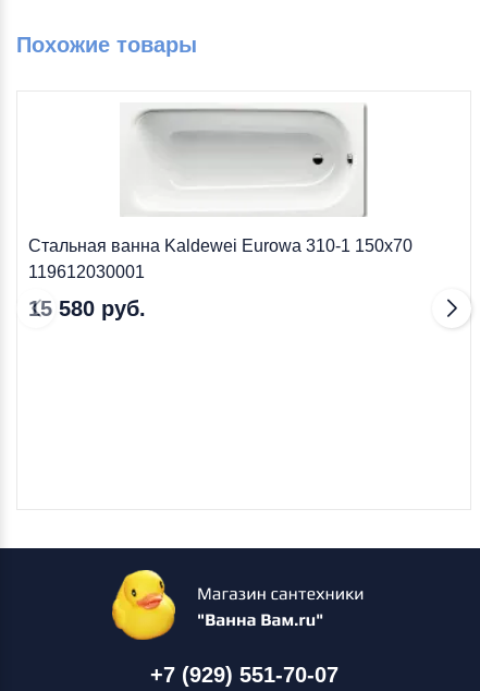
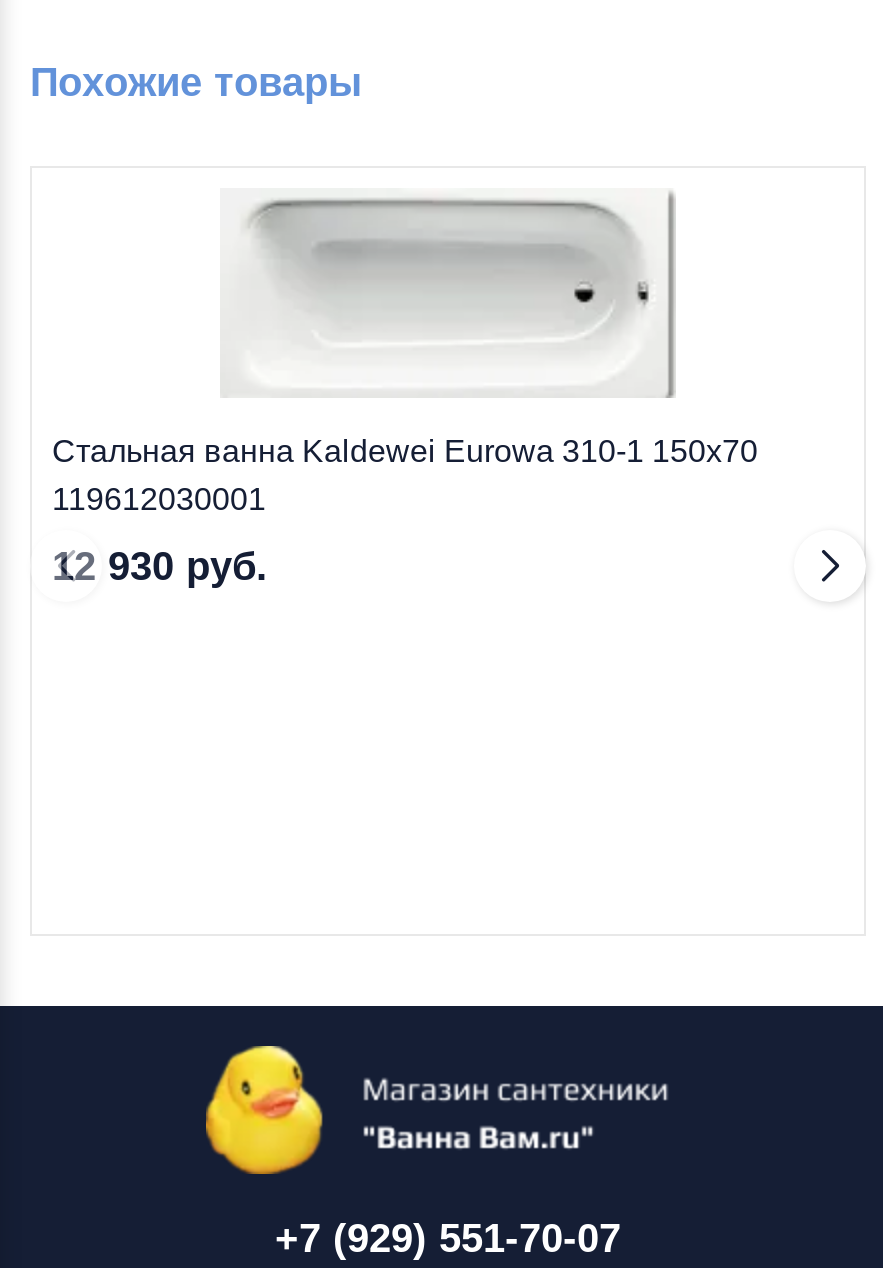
[28,296,146,320] 15 580 руб. -> [52,544,268,588] 12 930 руб.

